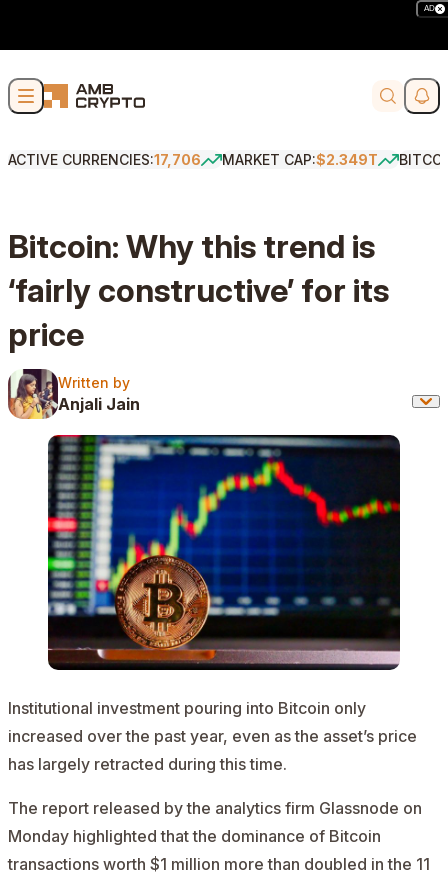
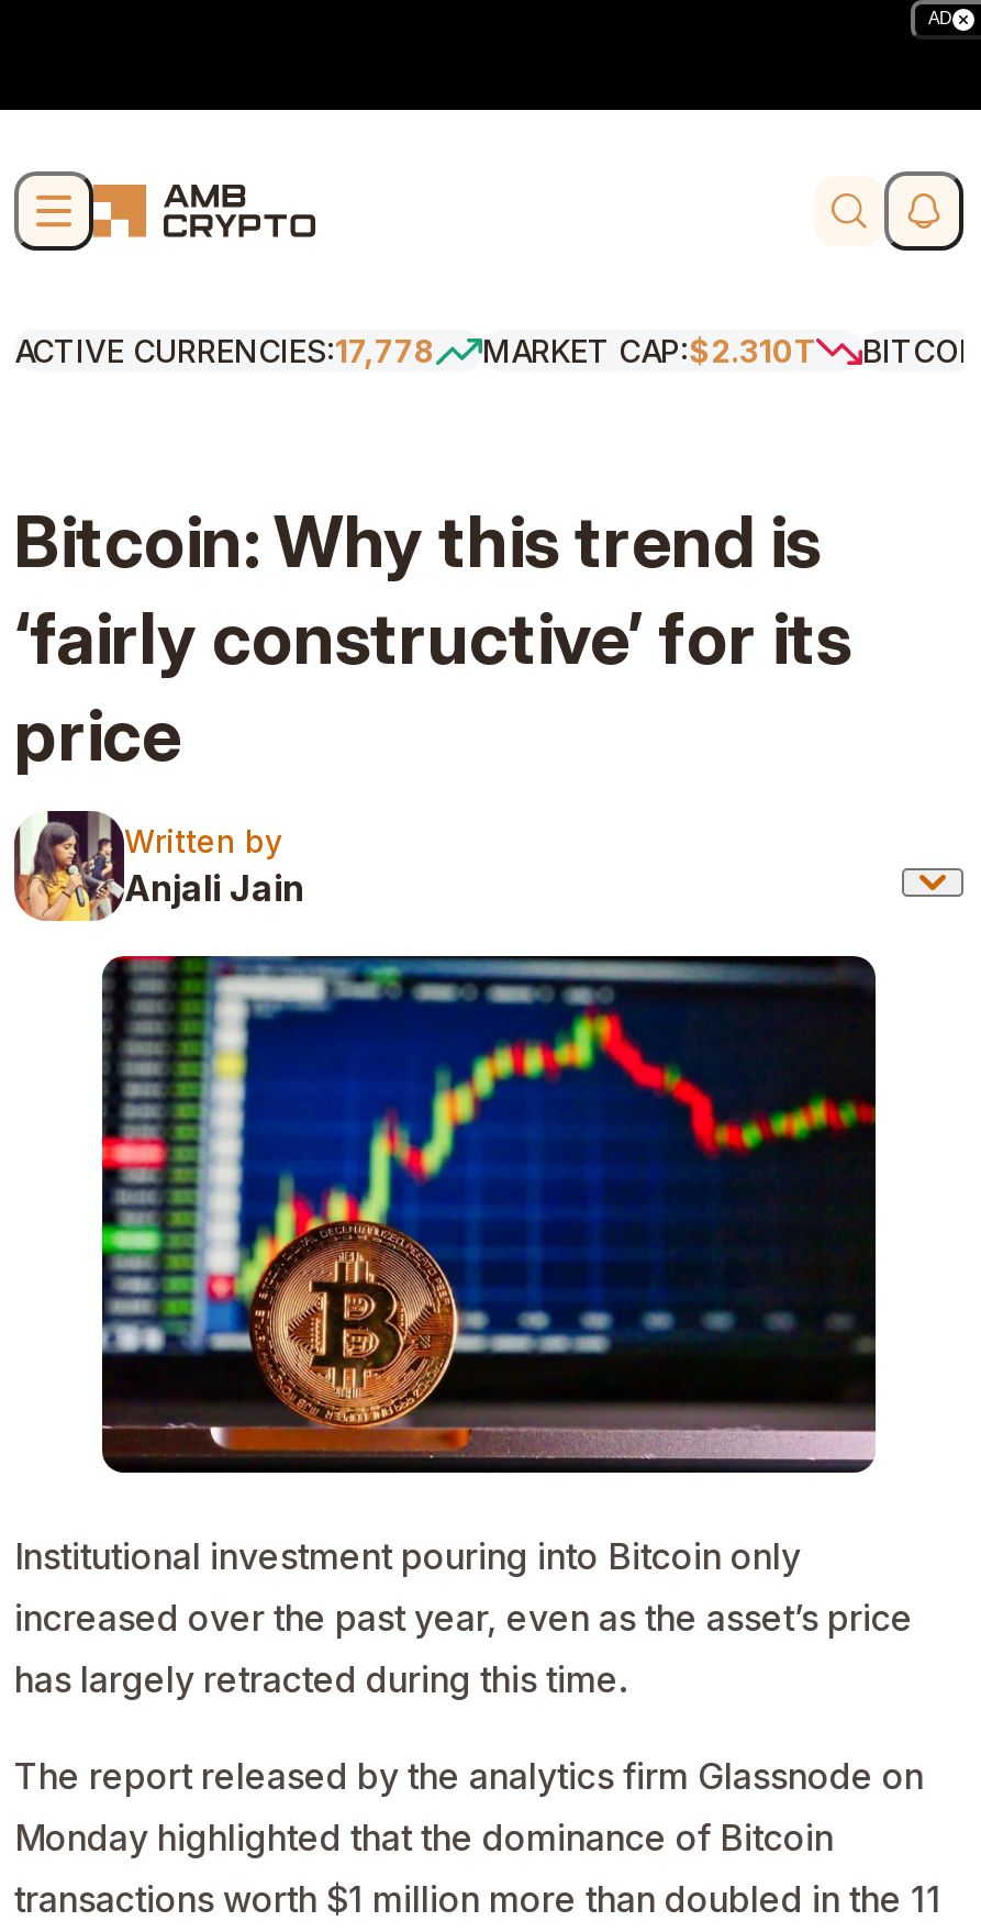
[8,151,201,168] ACTIVE CURRENCIES:17,706 -> [14,332,436,369] ACTIVE CURRENCIES:17,778
[222,151,378,168] MARKET CAP:$2.349T -> [482,332,816,369] MARKET CAP:$2.310T

